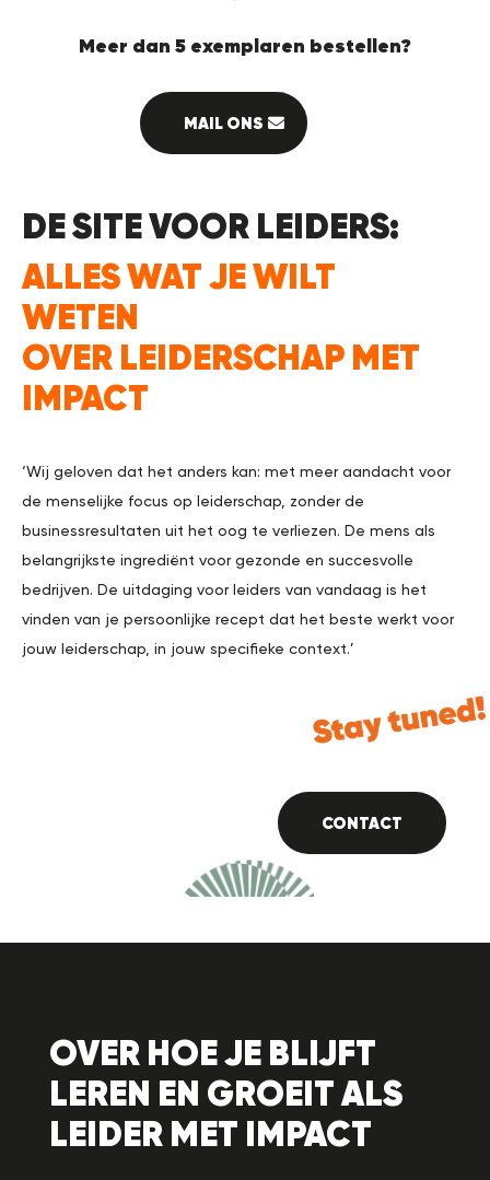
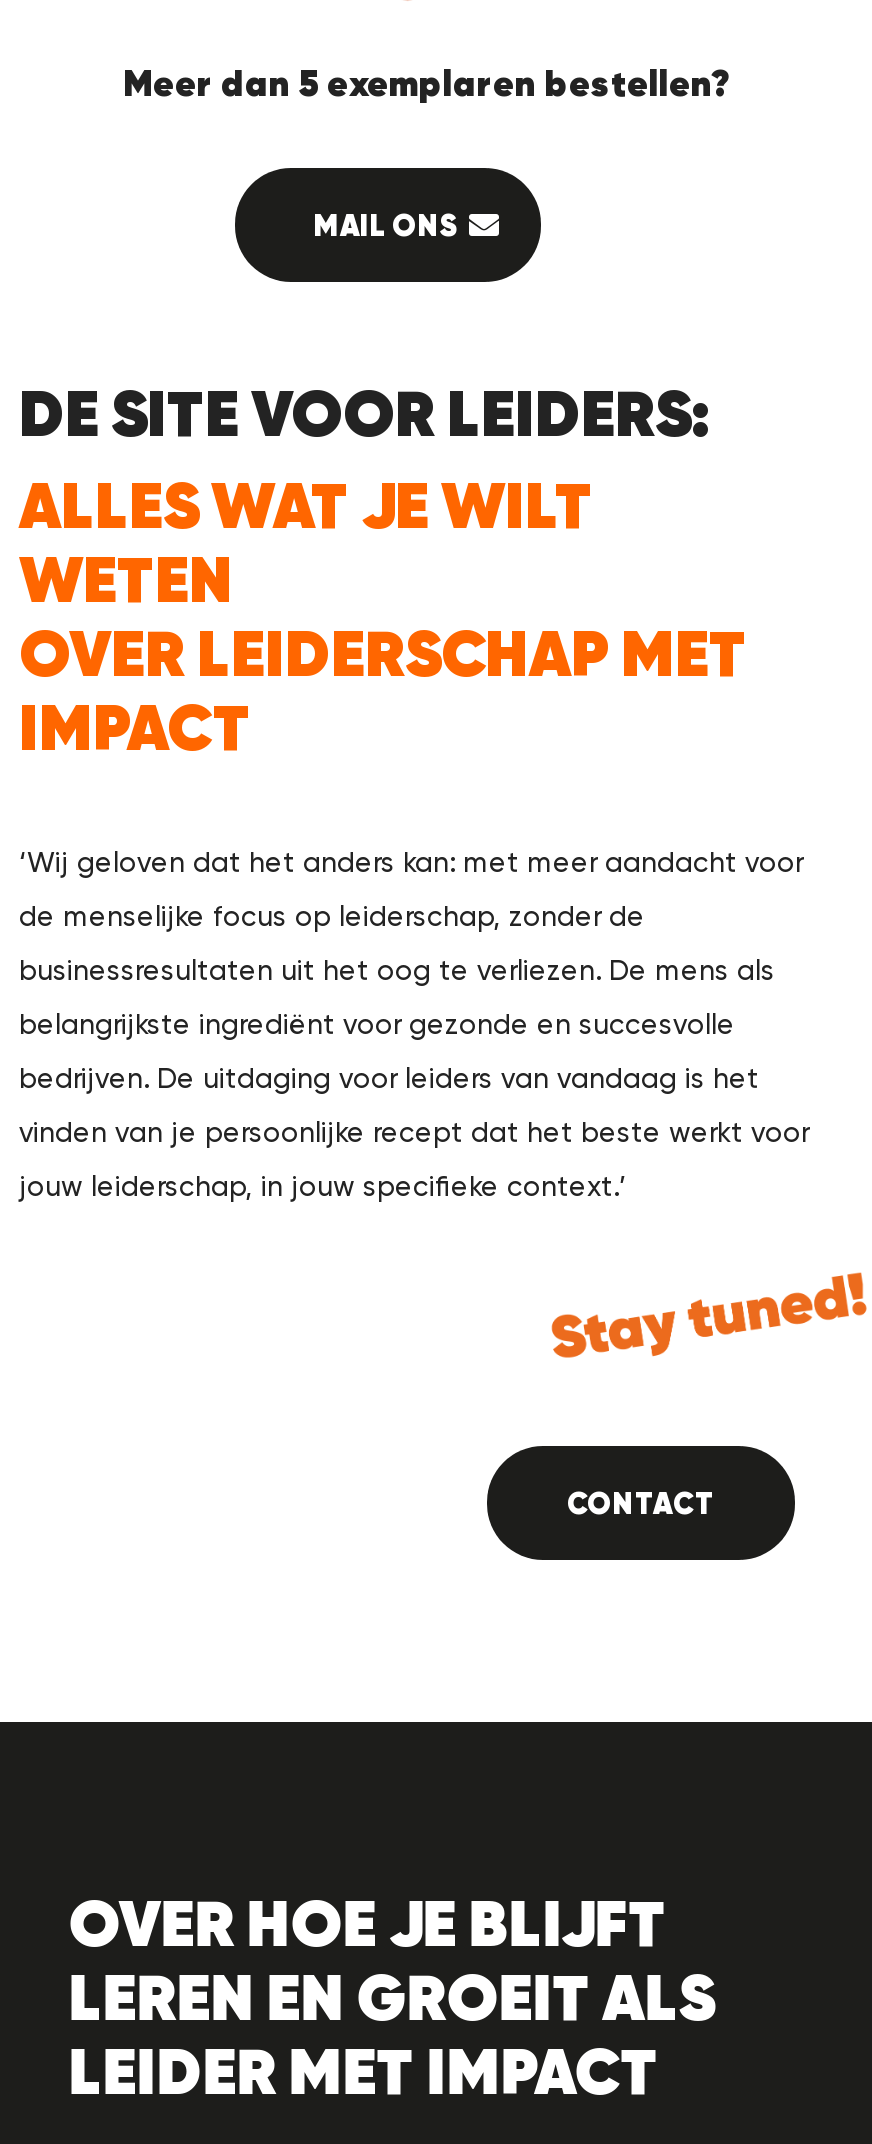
[185,853,420,898] [image] -> none

